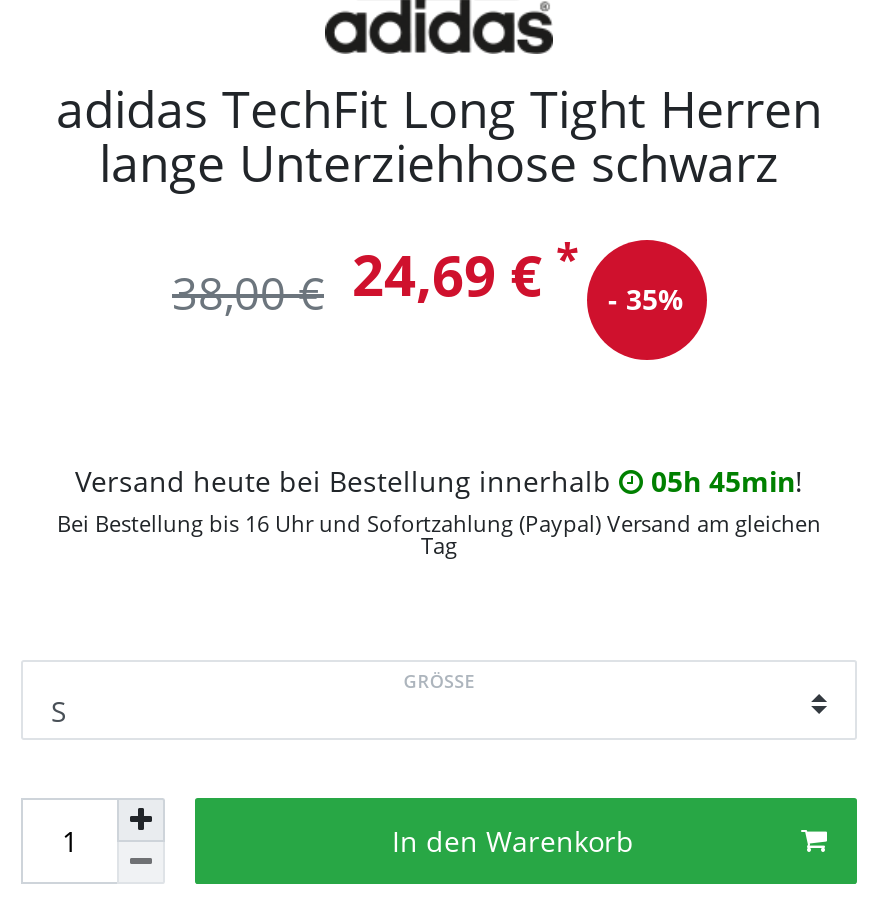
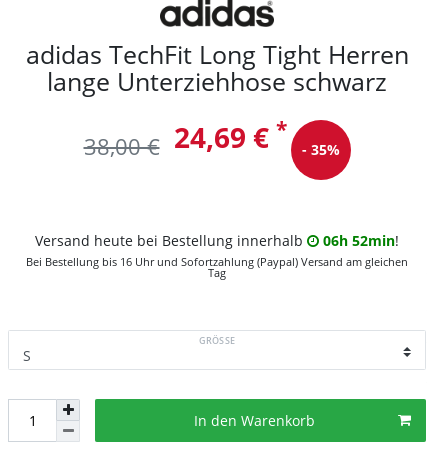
[75,462,803,500] Versand heute bei Bestellung innerhalb 05h 45min! -> [35,231,399,250] Versand heute bei Bestellung innerhalb 06h 52min!

